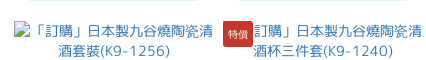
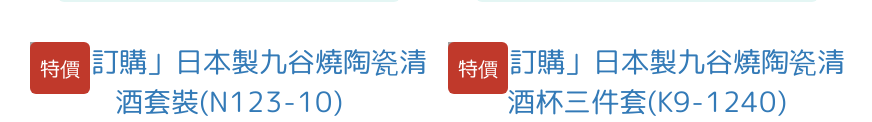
none -> [40,54,80,82] 特價

